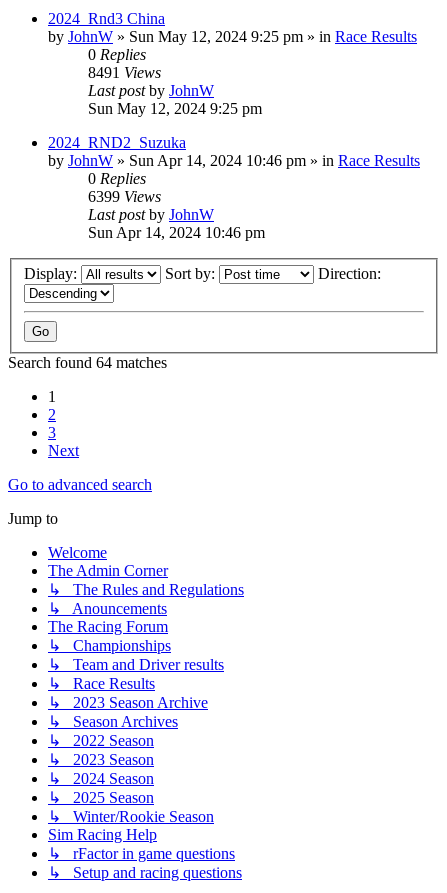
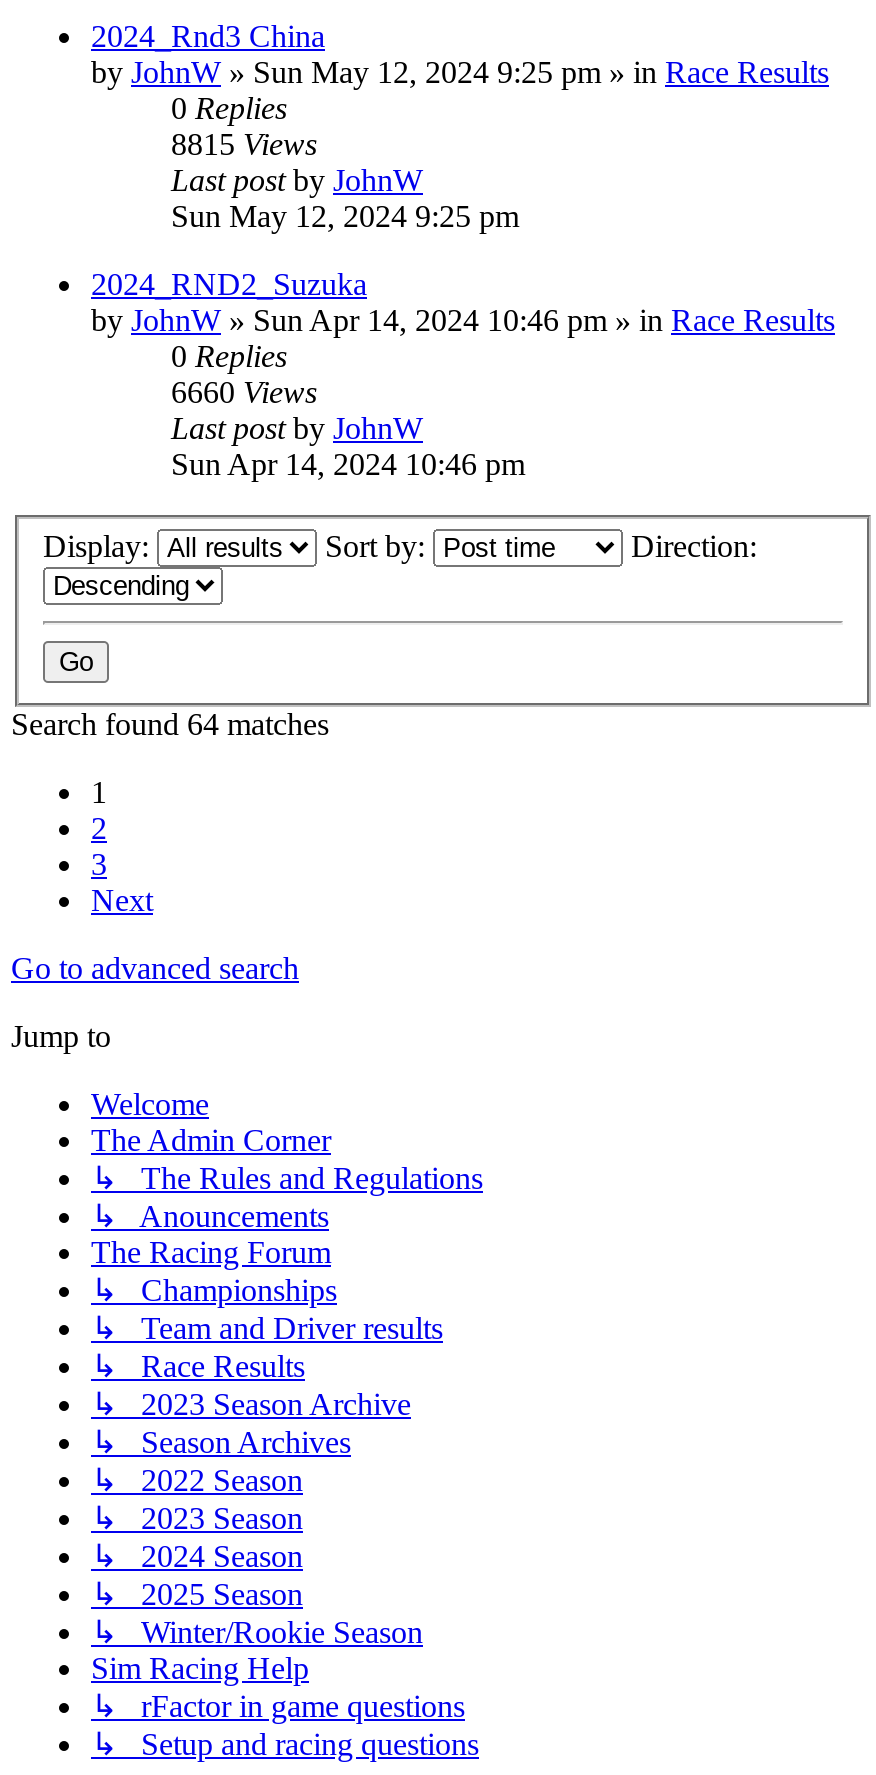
[88,64,161,81] 8491 Views -> [171,127,317,161] 8815 Views
[88,188,161,205] 6399 Views -> [171,375,317,409] 6660 Views

